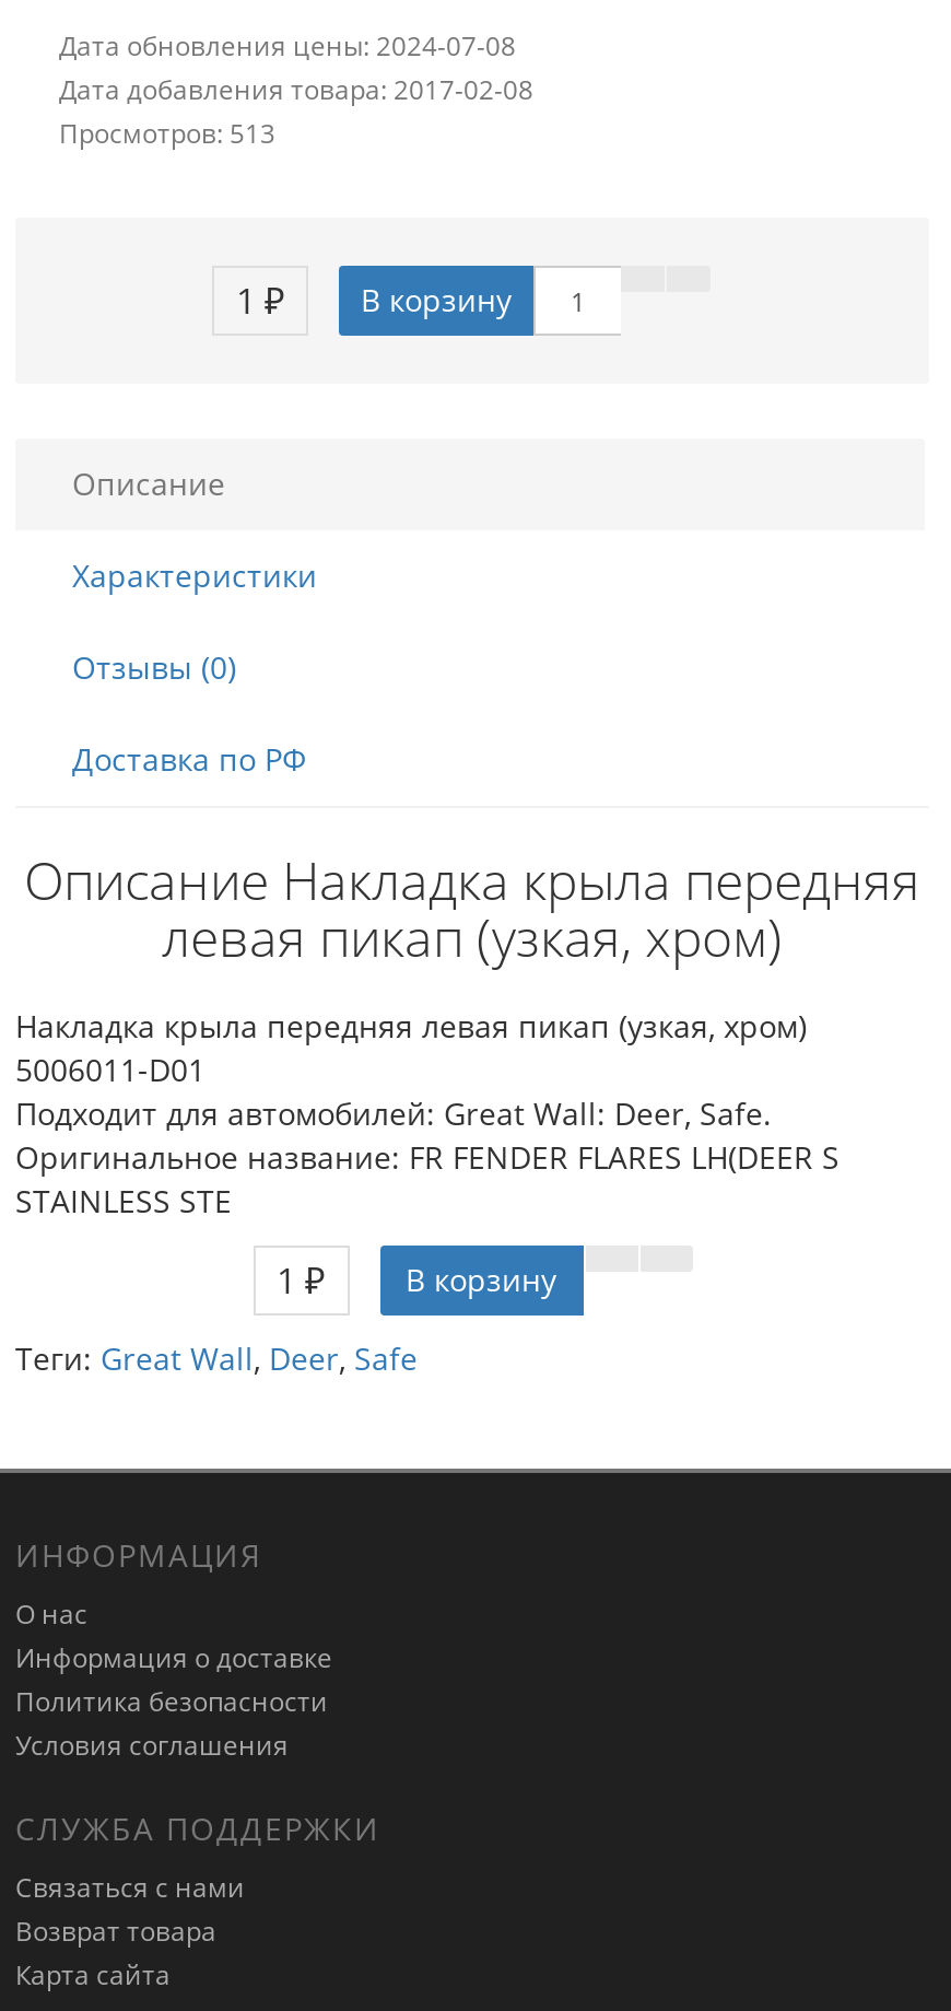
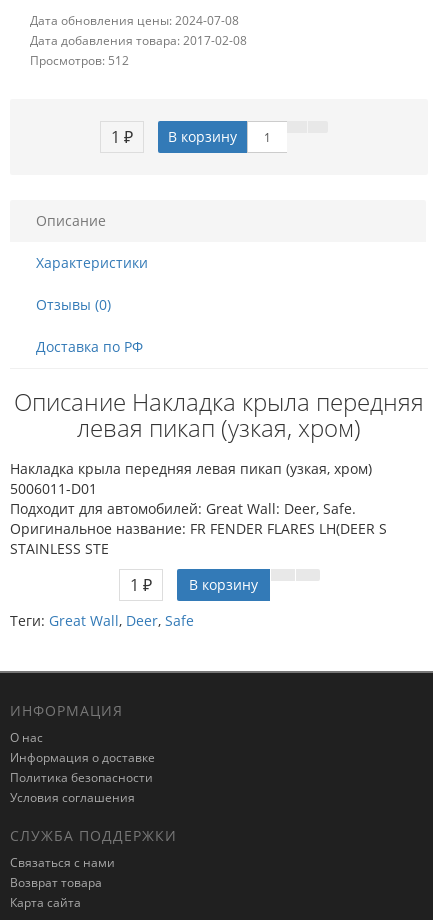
[59,115,275,150] Просмотров: 513 -> [30,52,129,68] Просмотров: 512

